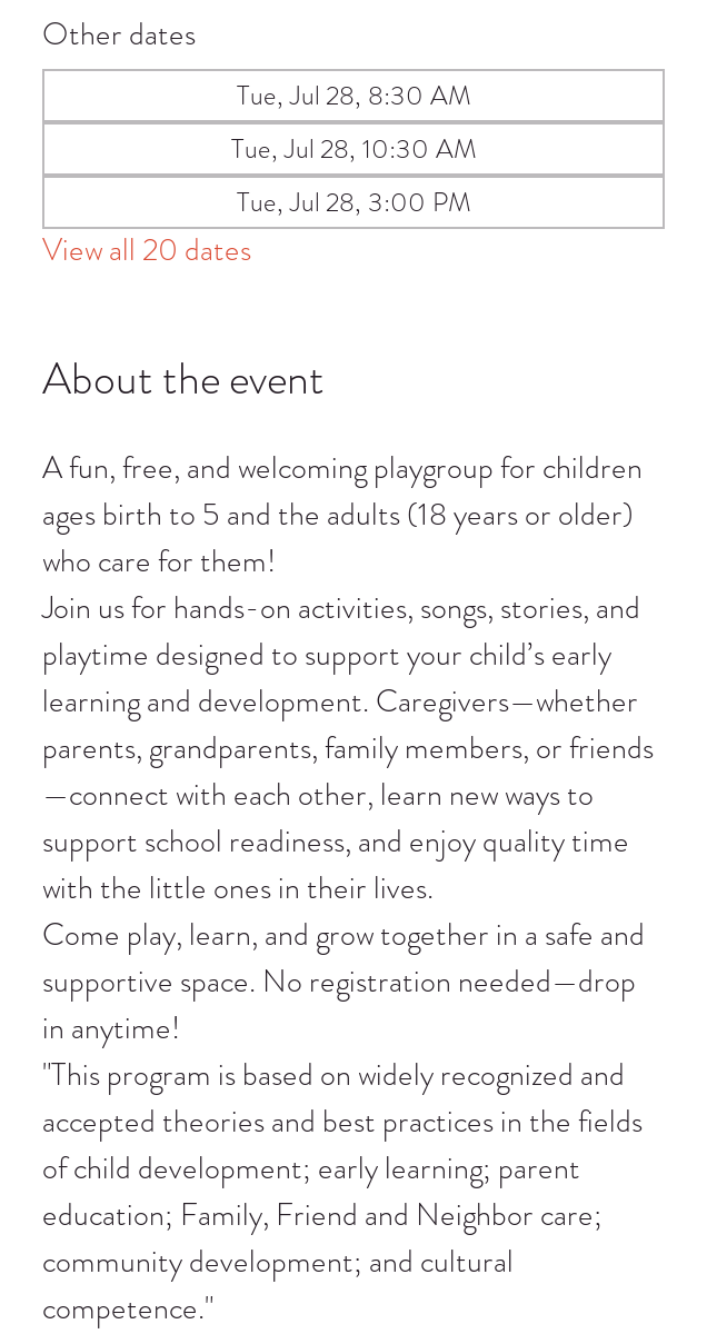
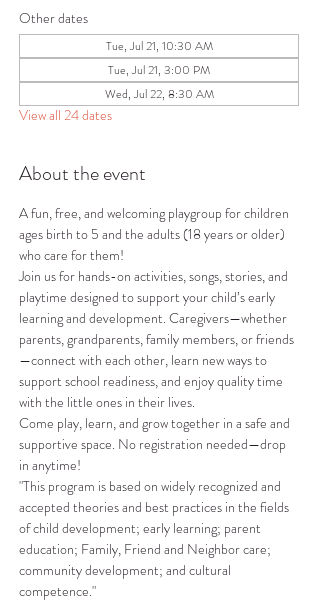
[237,76,470,116] Tue, Jul 28, 8:30 AM -> [105,37,212,55] Tue, Jul 21, 10:30 AM
[231,129,476,169] Tue, Jul 28, 10:30 AM -> [108,61,210,79] Tue, Jul 21, 3:00 PM
[237,182,470,222] Tue, Jul 28, 3:00 PM -> [104,85,213,103] Wed, Jul 22, 8:30 AM
[42,227,251,271] View all 20 dates -> [19,105,112,125] View all 24 dates

